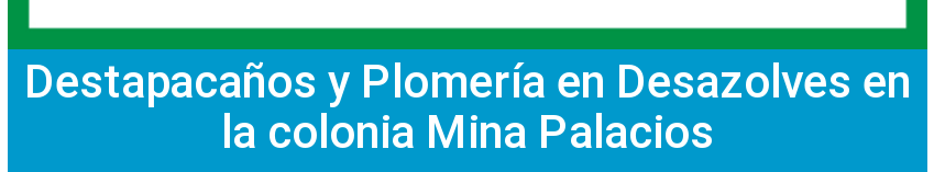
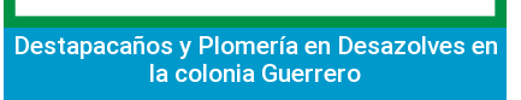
[221,107,714,159] la colonia Mina Palacios -> [149,59,361,88] la colonia Guerrero

